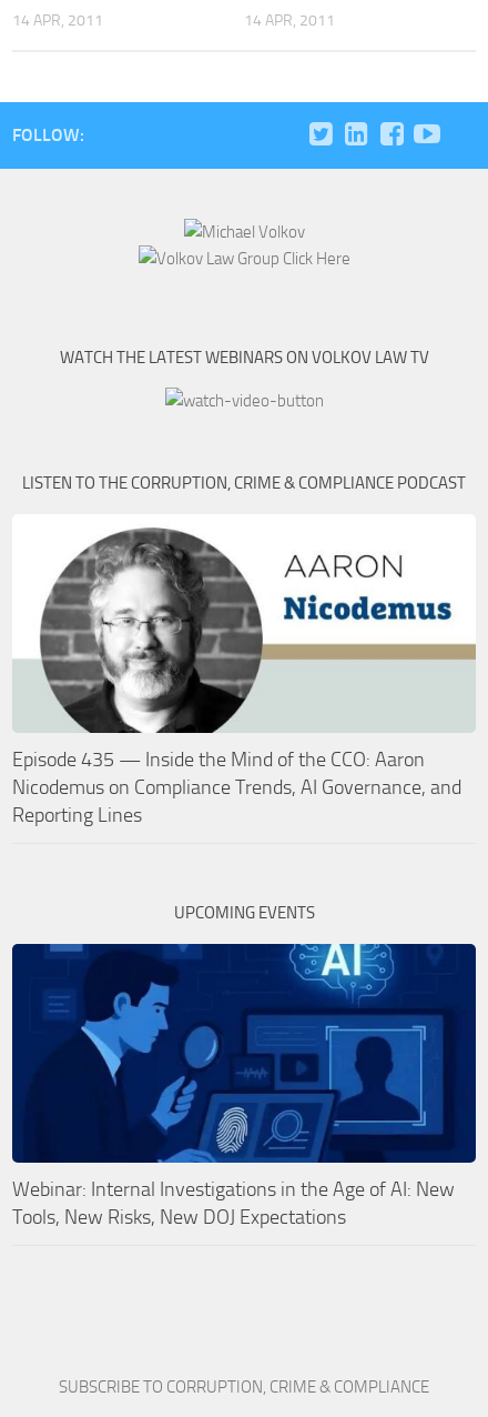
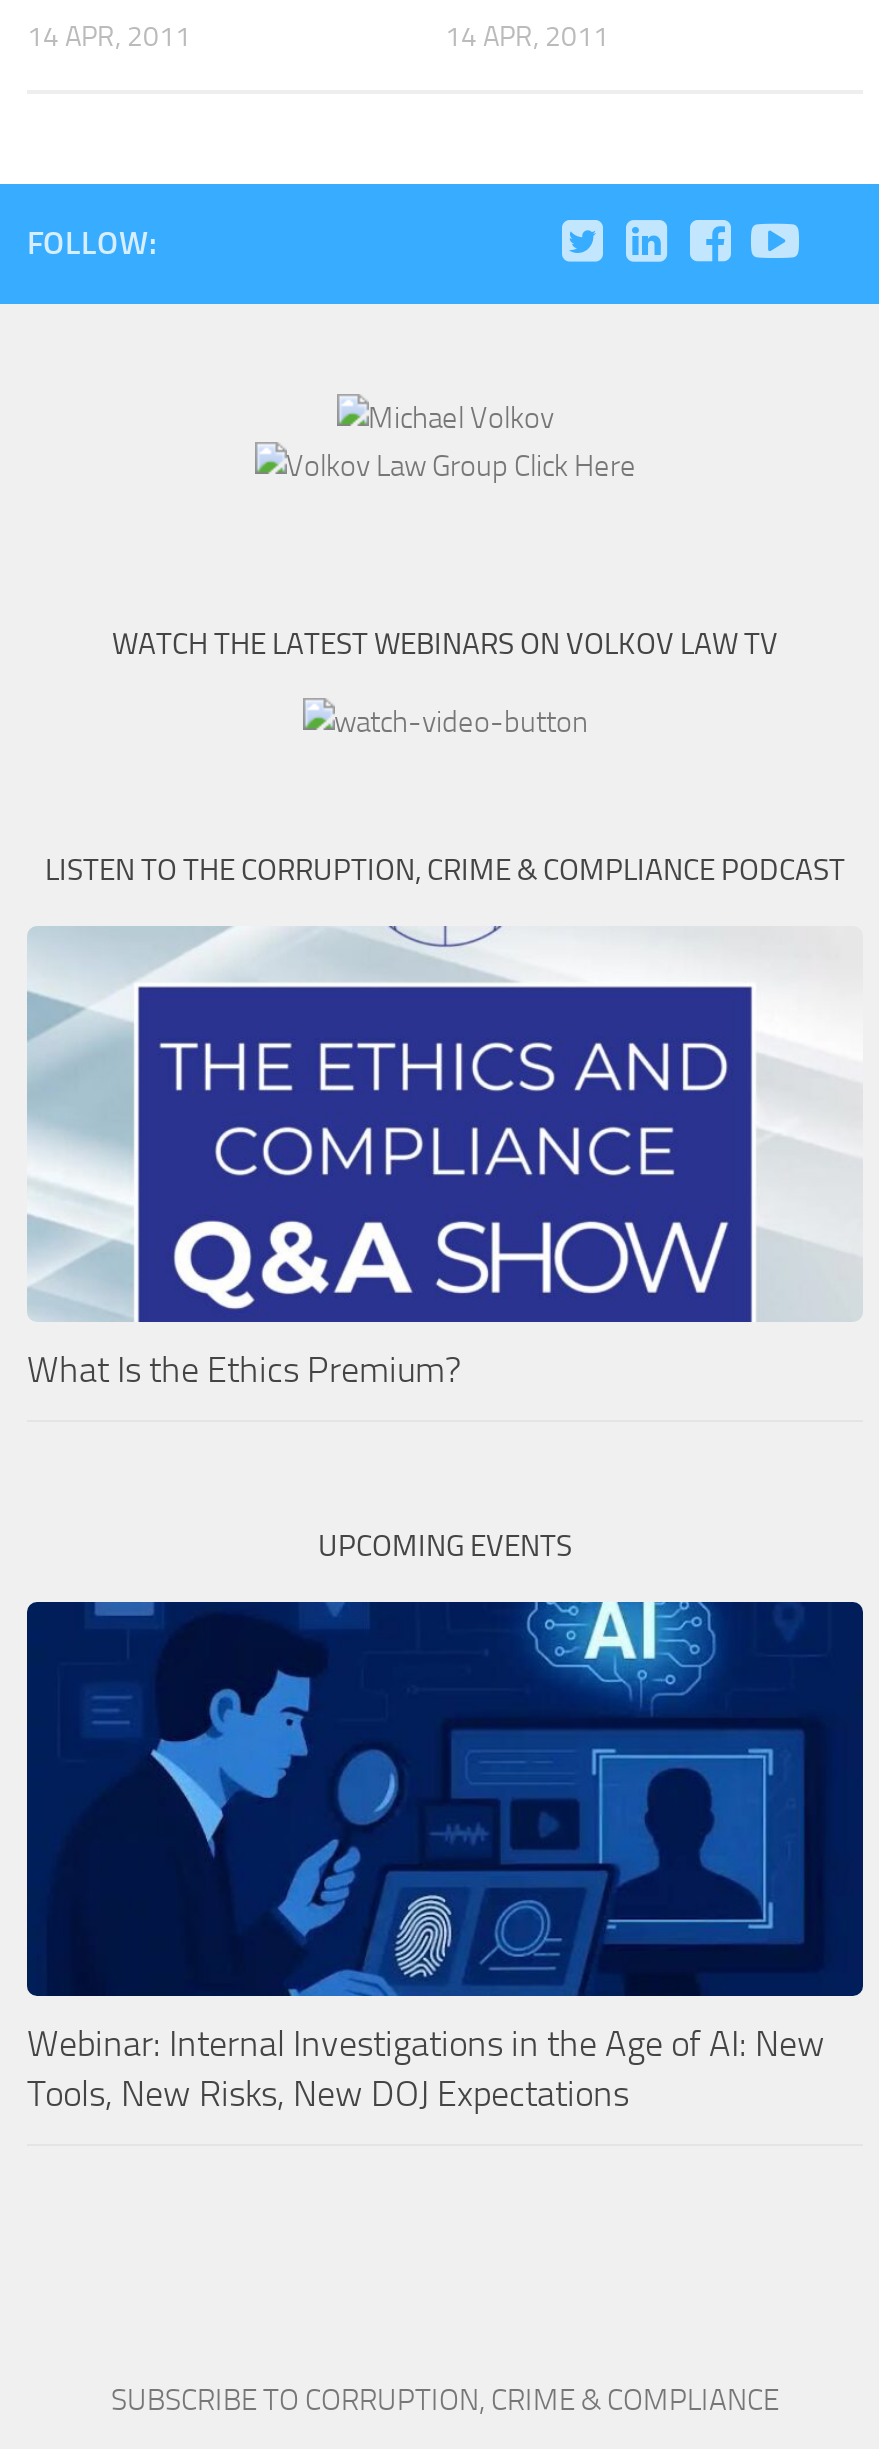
[12,527,476,734] [image] -> [27,924,857,1232] [image]
[12,747,461,827] Episode 435 — Inside the Mind of the CCO: Aaron | Nicodemus on Compliance Trends, AI Governance, and | Reporting Lines -> [27,1347,461,1391] What Is the Ethics Premium?

